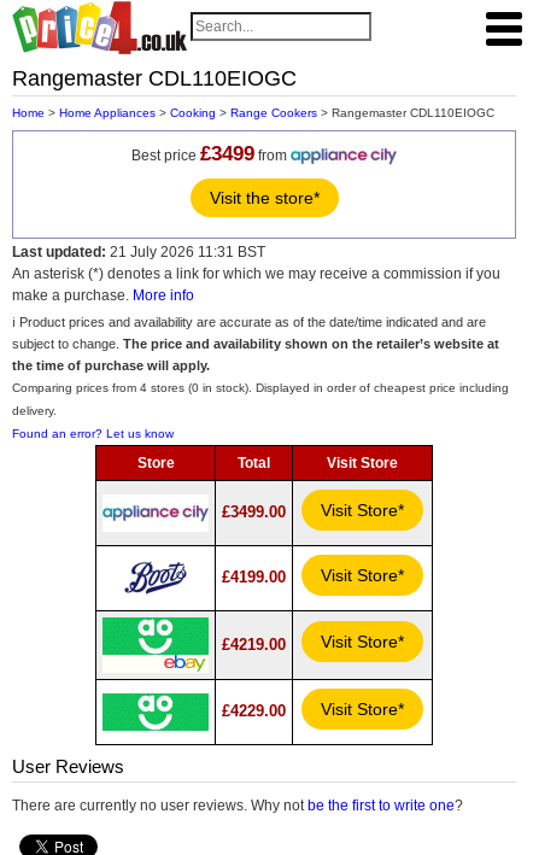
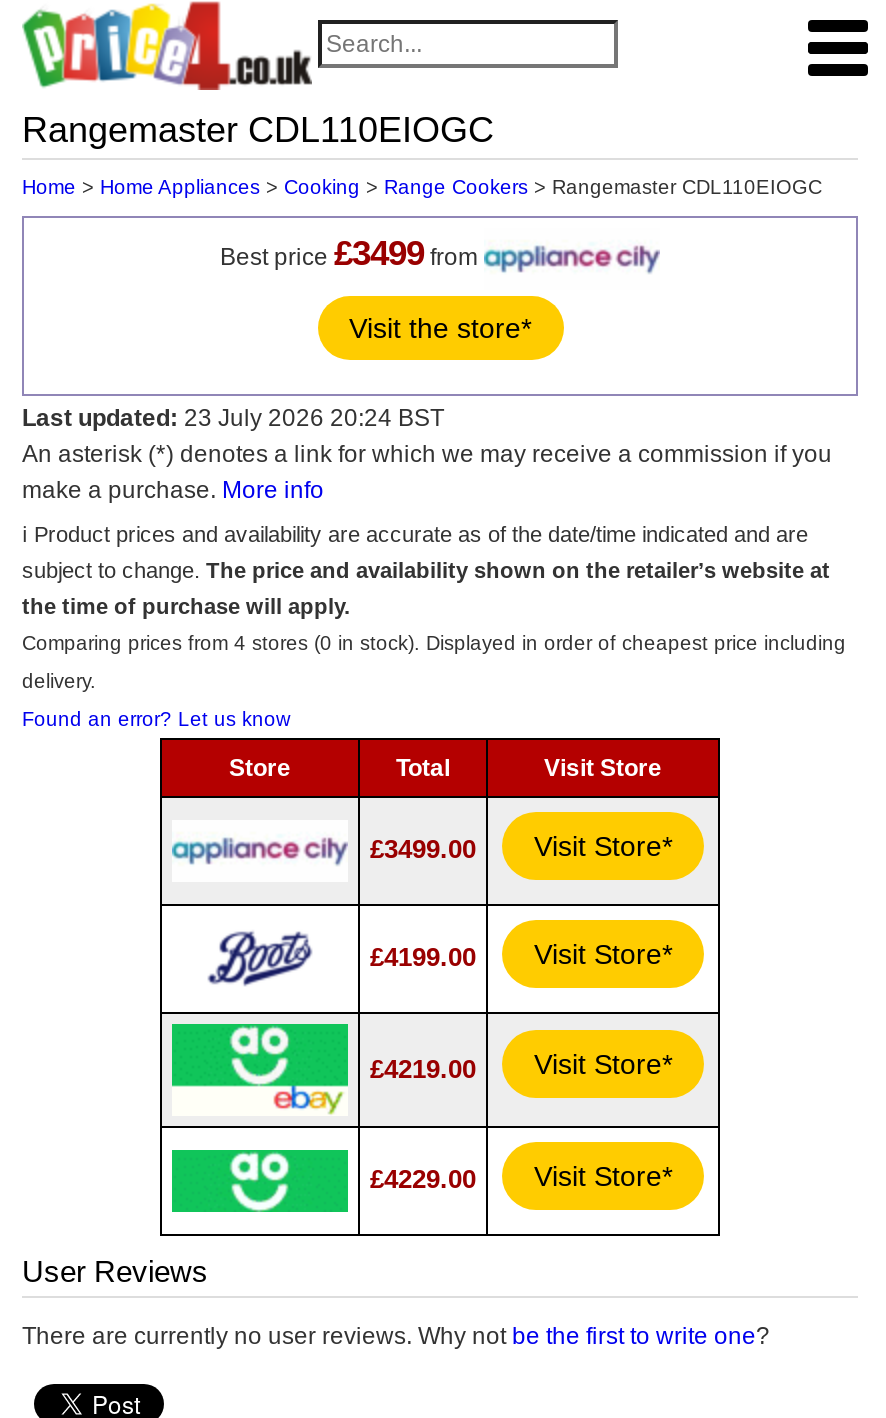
[12,244,265,260] Last updated: 21 July 2026 11:31 BST -> [22,404,444,432] Last updated: 23 July 2026 20:24 BST

